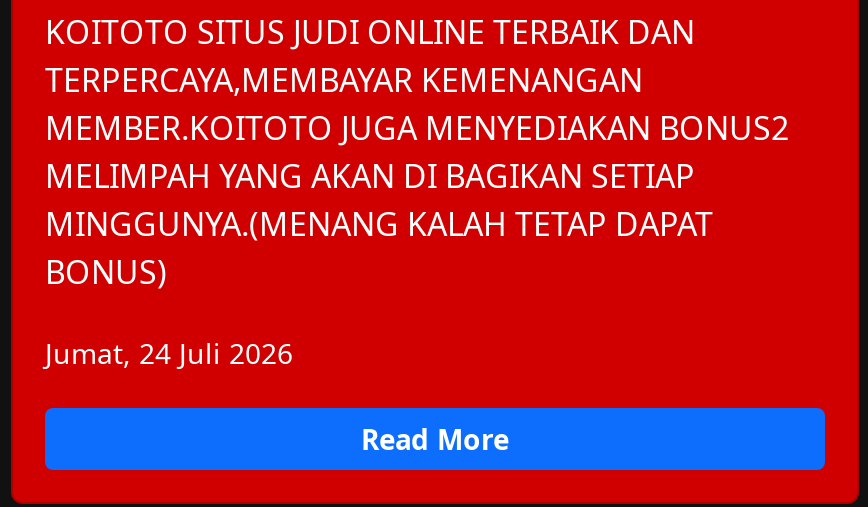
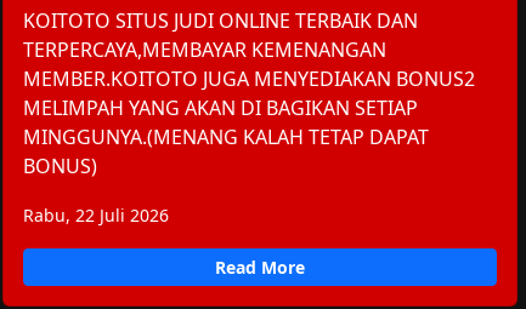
[45,334,293,372] Jumat, 24 Juli 2026 -> [23,203,169,226] Rabu, 22 Juli 2026

